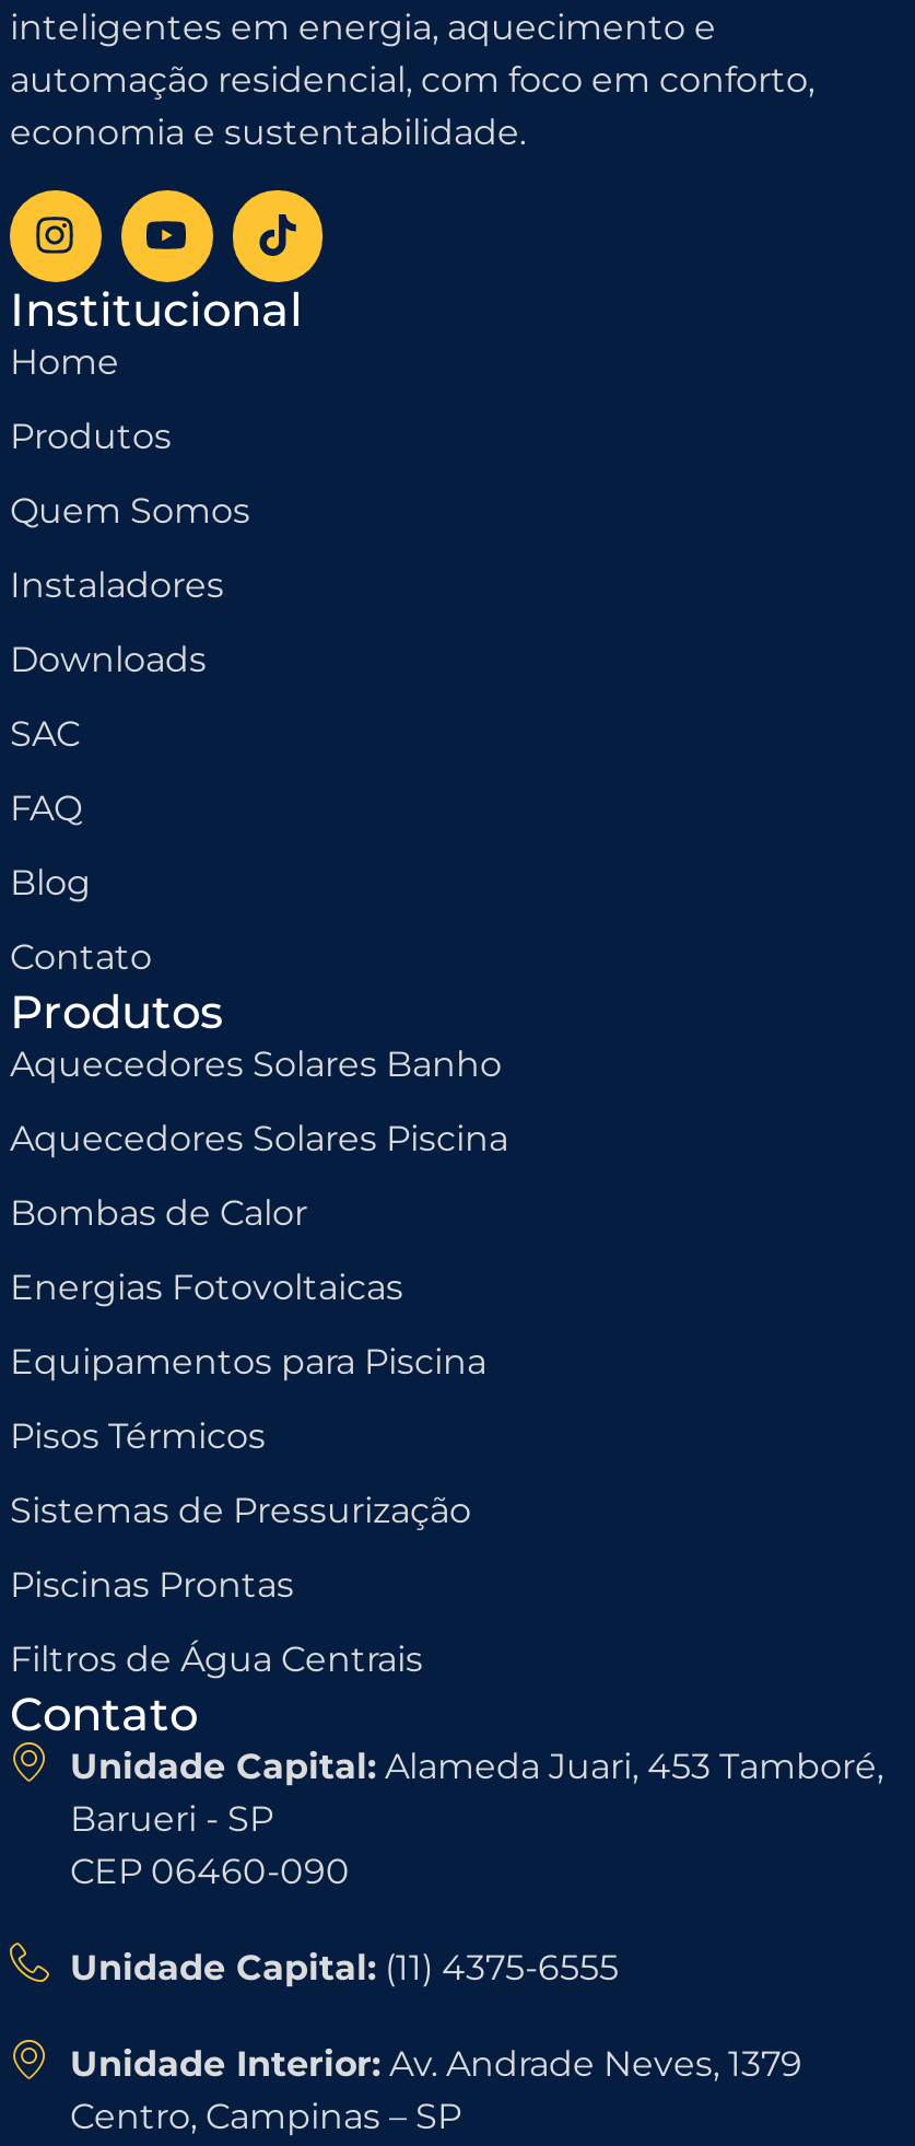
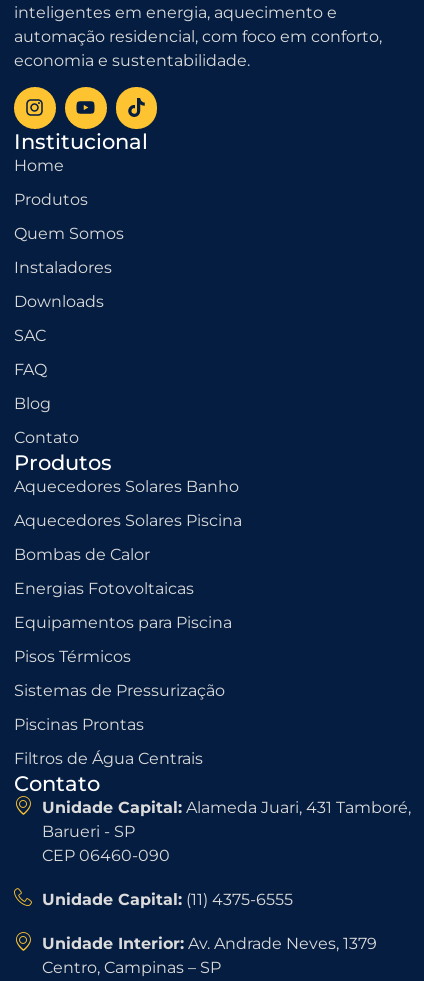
[70,1745,883,1787] Unidade Capital: Alameda Juari, 453 Tamboré, -> [41,798,410,817] Unidade Capital: Alameda Juari, 431 Tamboré,

